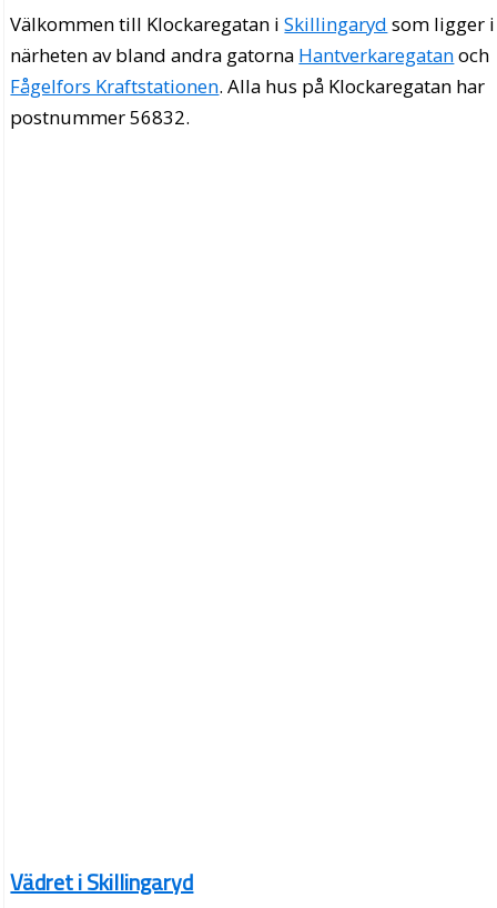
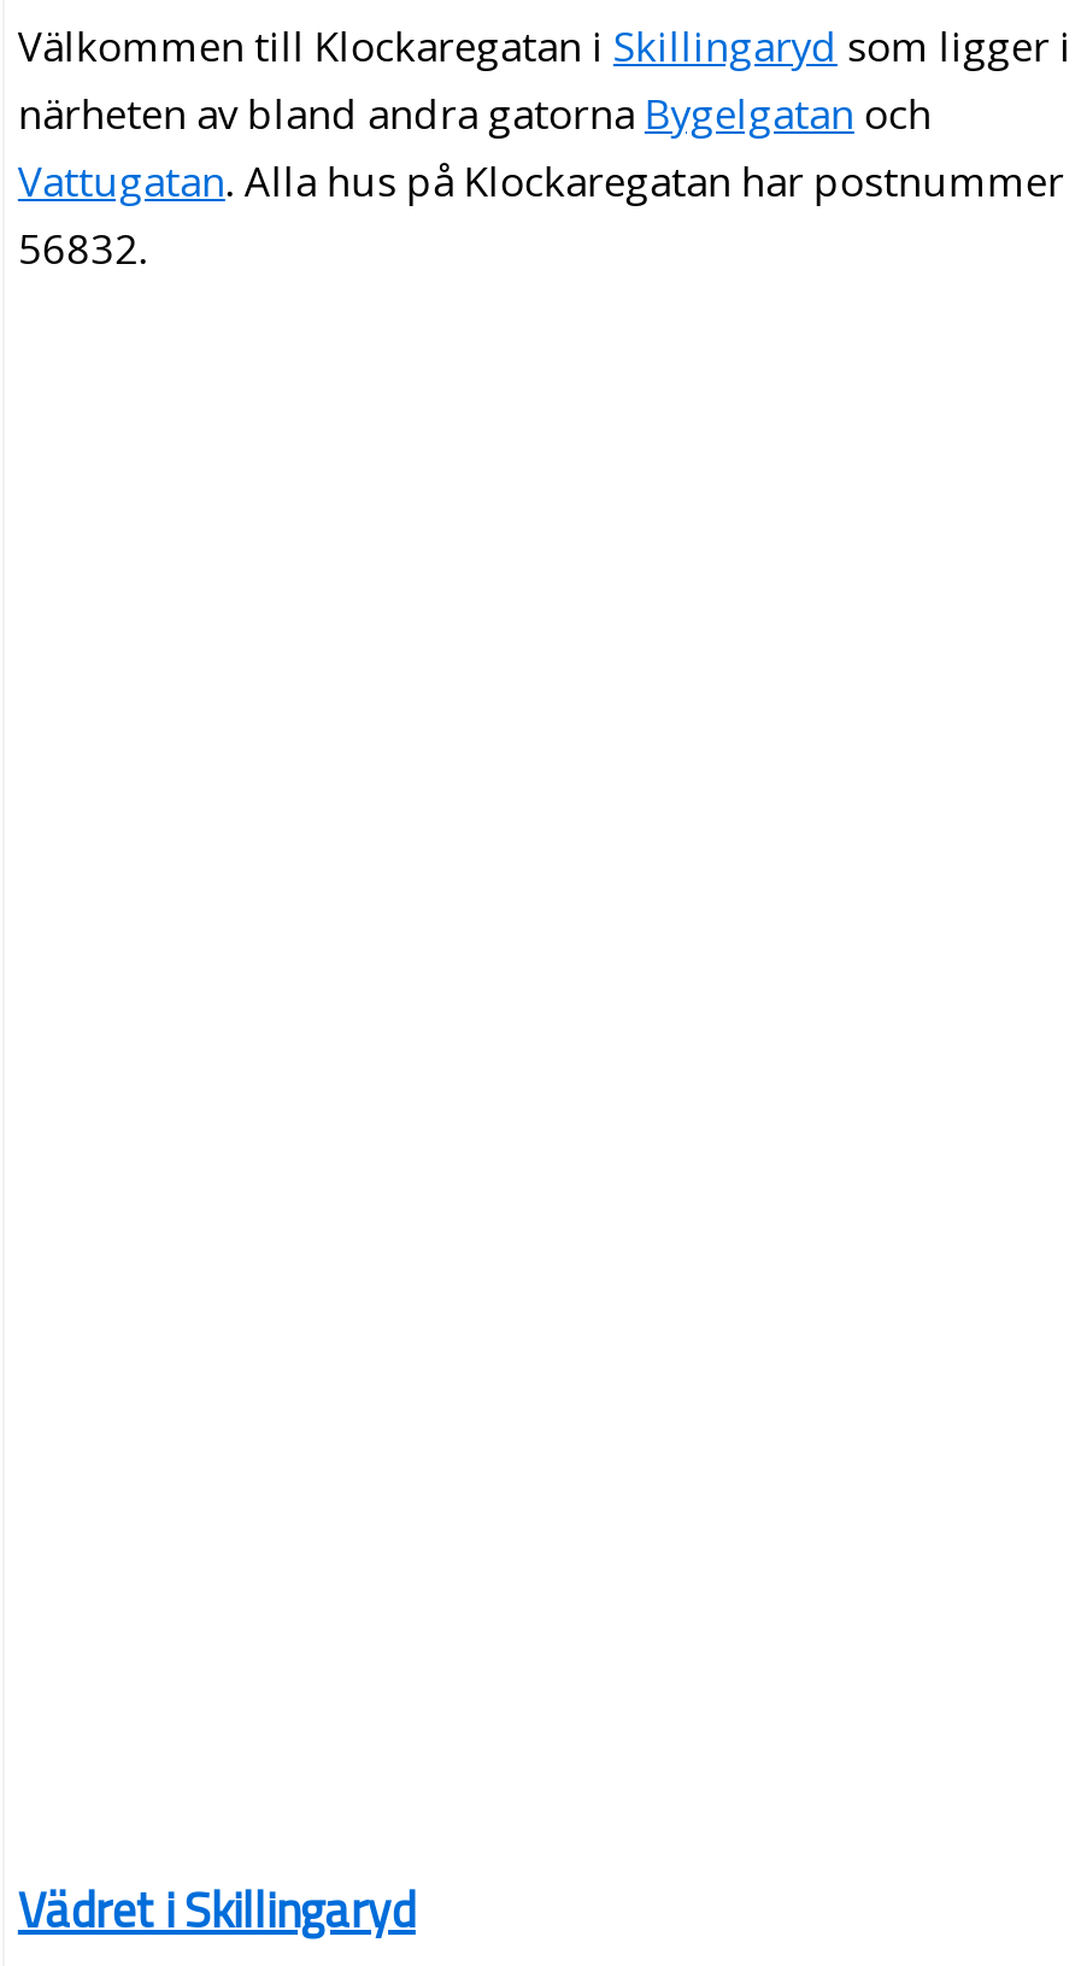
[10,42,490,130] närheten av bland andra gatorna Hantverkaregatan och | Fågelfors Kraftstationen. Alla hus på Klockaregatan har | postnummer 56832. -> [18,86,1064,276] närheten av bland andra gatorna Bygelgatan och | Vattugatan. Alla hus på Klockaregatan har postnummer | 56832.

